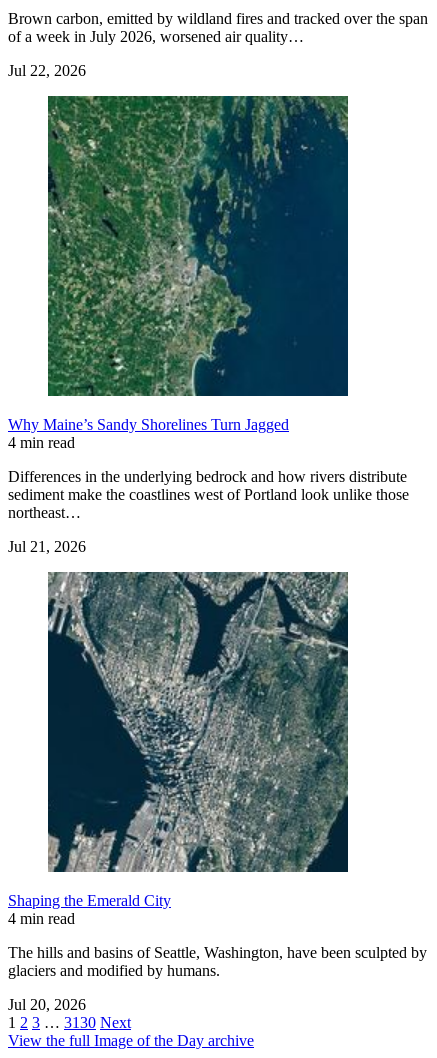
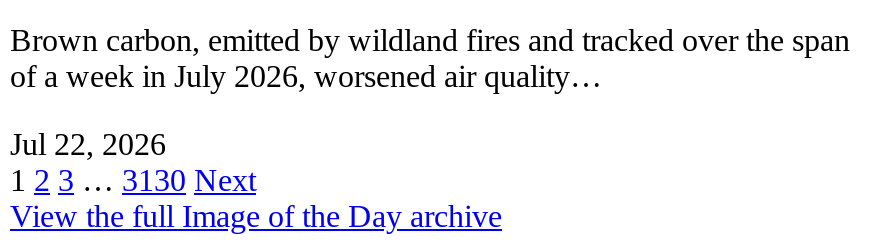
[8,95,409,555] [image] | Why Maine’s Sandy Shorelines Turn Jagged | 4 min read | Differences in the underlying bedrock and how rivers distribute | sediment make the coastlines west of Portland look unlike those | northeast… | Jul 21, 2026 -> none
[8,571,427,1013] [image] | Shaping the Emerald City | 4 min read | The hills and basins of Seattle, Washington, have been sculpted by | glaciers and modified by humans. | Jul 20, 2026 -> none

